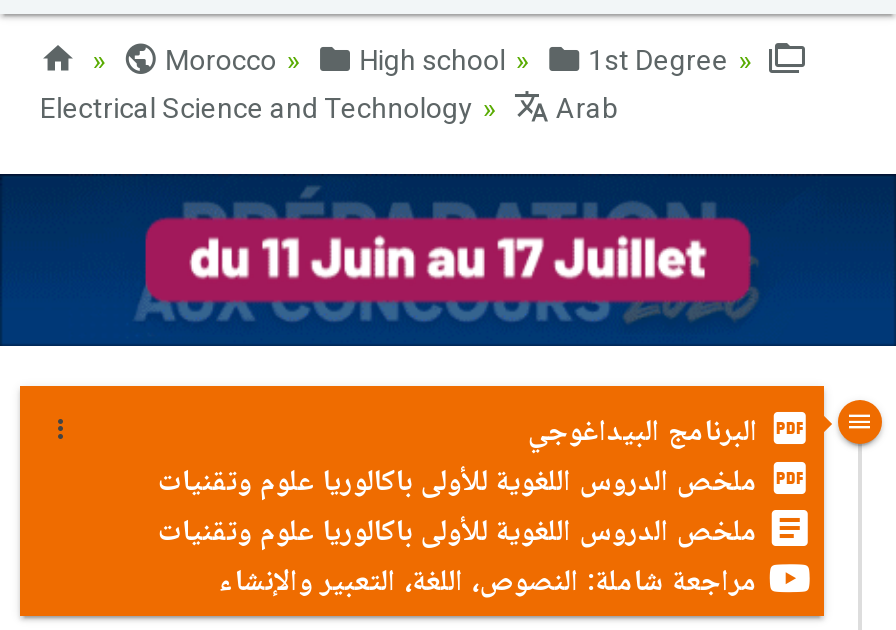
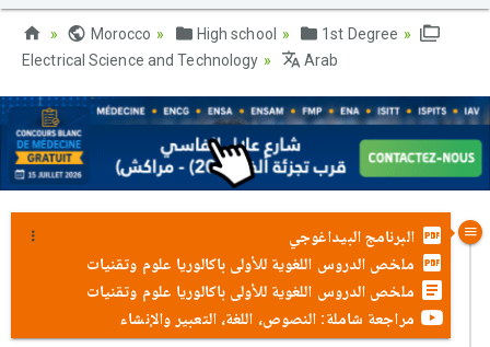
[6,174,890,340] [image] -> [3,96,487,188] [image]

